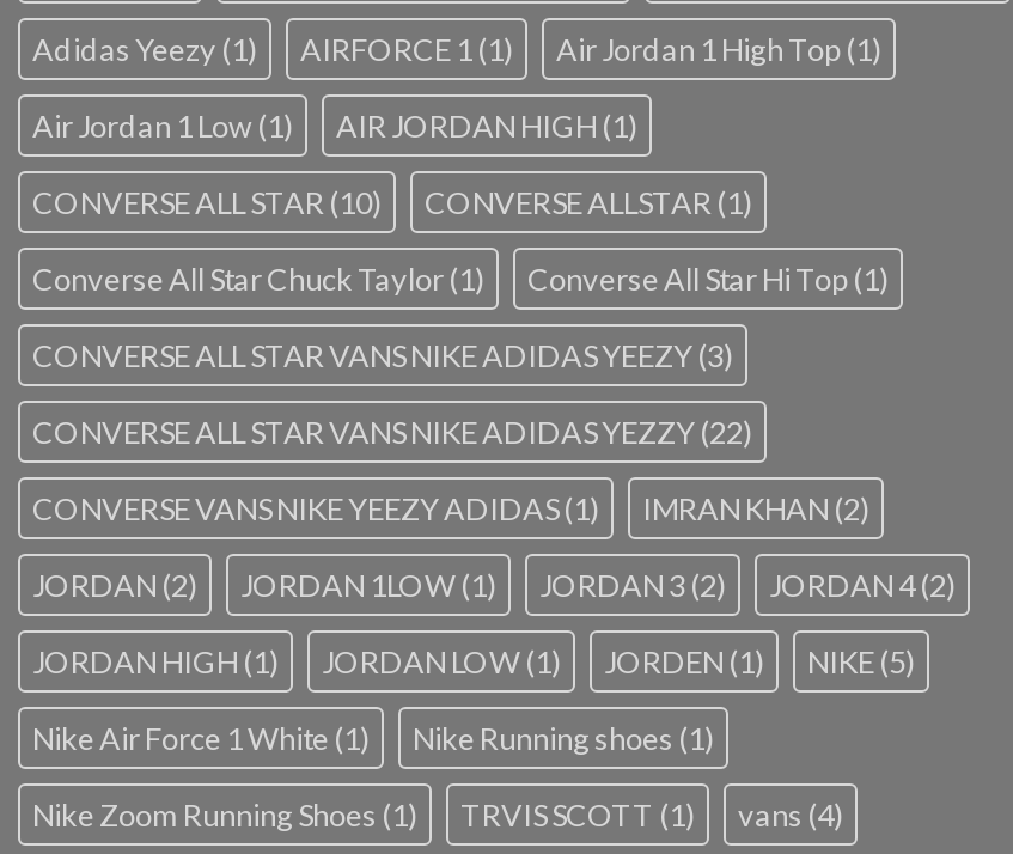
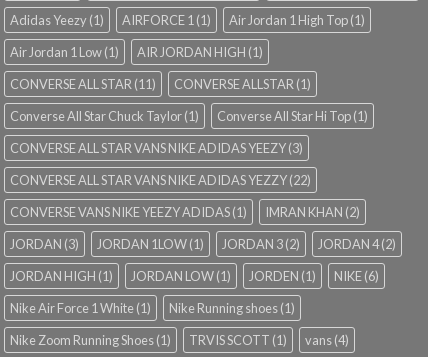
[32,182,382,220] CONVERSE ALL STAR (10) -> [10,76,156,92] CONVERSE ALL STAR (11)
[32,565,956,603] JORDAN (2) JORDAN 1LOW (1) JORDAN 3 (2) JORDAN 4(2) -> [10,236,396,252] JORDAN (3) JORDAN 1LOW (1) JORDAN 3 (2) JORDAN 4(2)
[32,641,915,680] JORDAN HIGH (1) JORDAN LOW (1) JORDEN (1) NIKE (5) -> [10,268,379,284] JORDAN HIGH (1) JORDAN LOW (1) JORDEN (1) NIKE (6)

